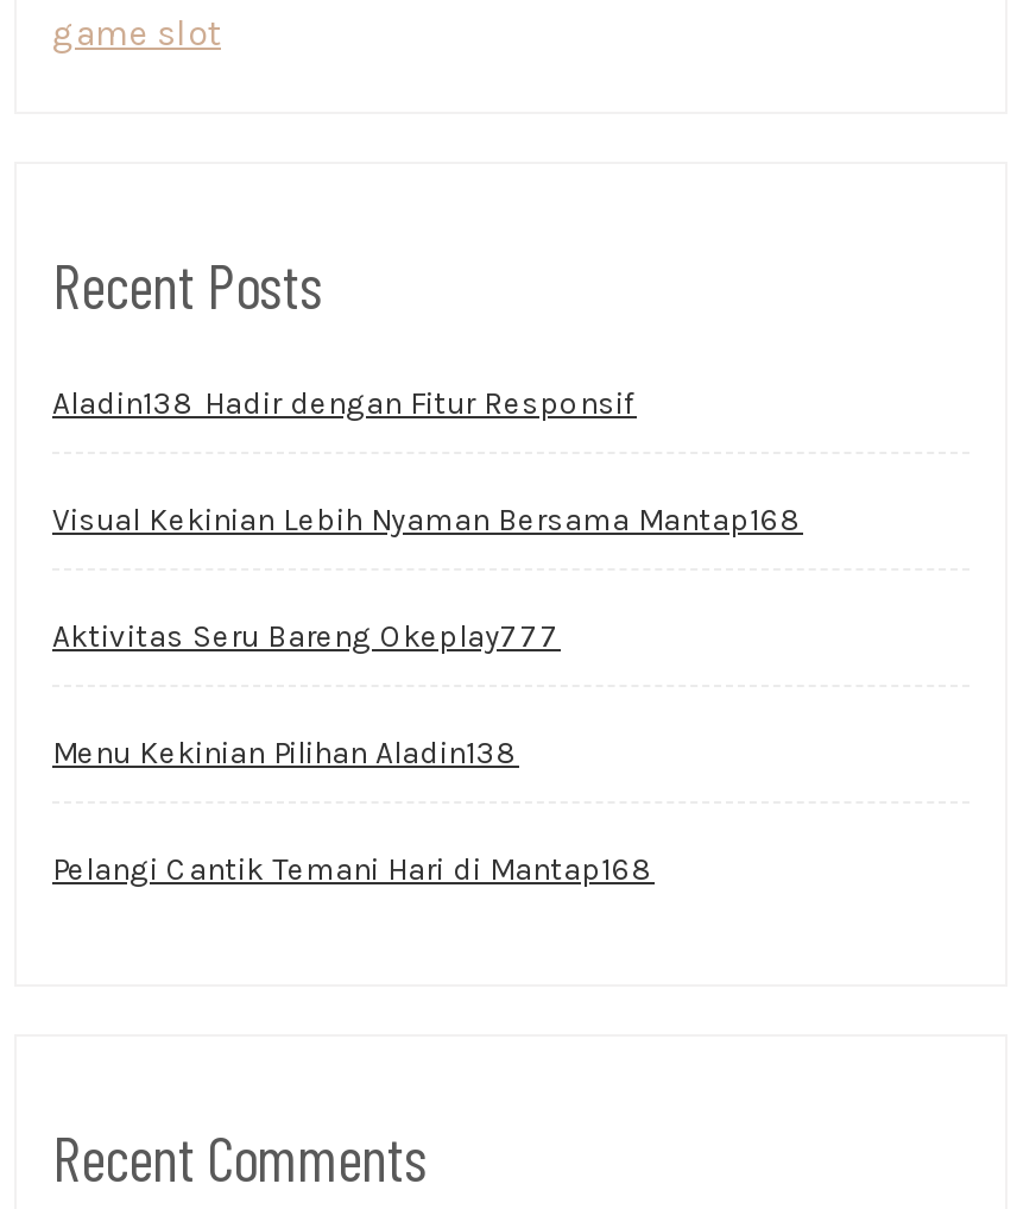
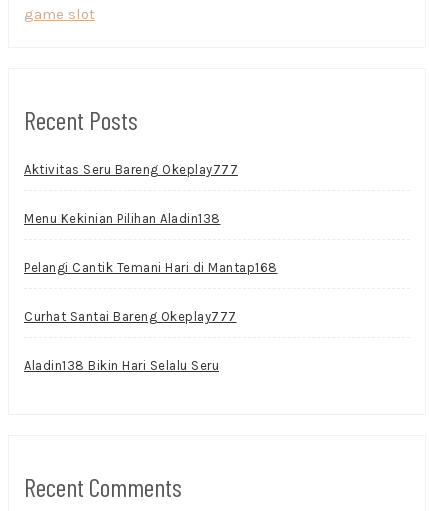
[52,384,803,536] Aladin138 Hadir dengan Fitur Responsif | Visual Kekinian Lebih Nyaman Bersama Mantap168 -> none
moved [52,617,655,886] -> [24,161,277,274]: Aktivitas Seru Bareng Okeplay777 | Menu Kekinian Pilihan Aladin138 | Pelangi Cantik Temani Hari di Mantap168
none -> [24,308,236,372] Curhat Santai Bareng Okeplay777 | Aladin138 Bikin Hari Selalu Seru

